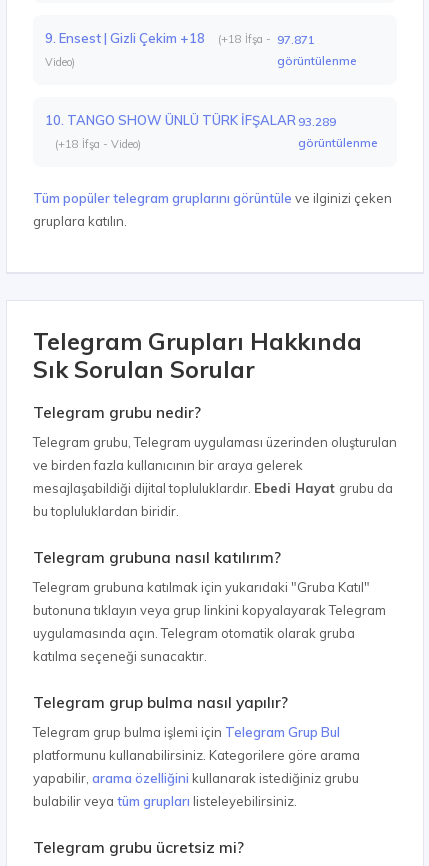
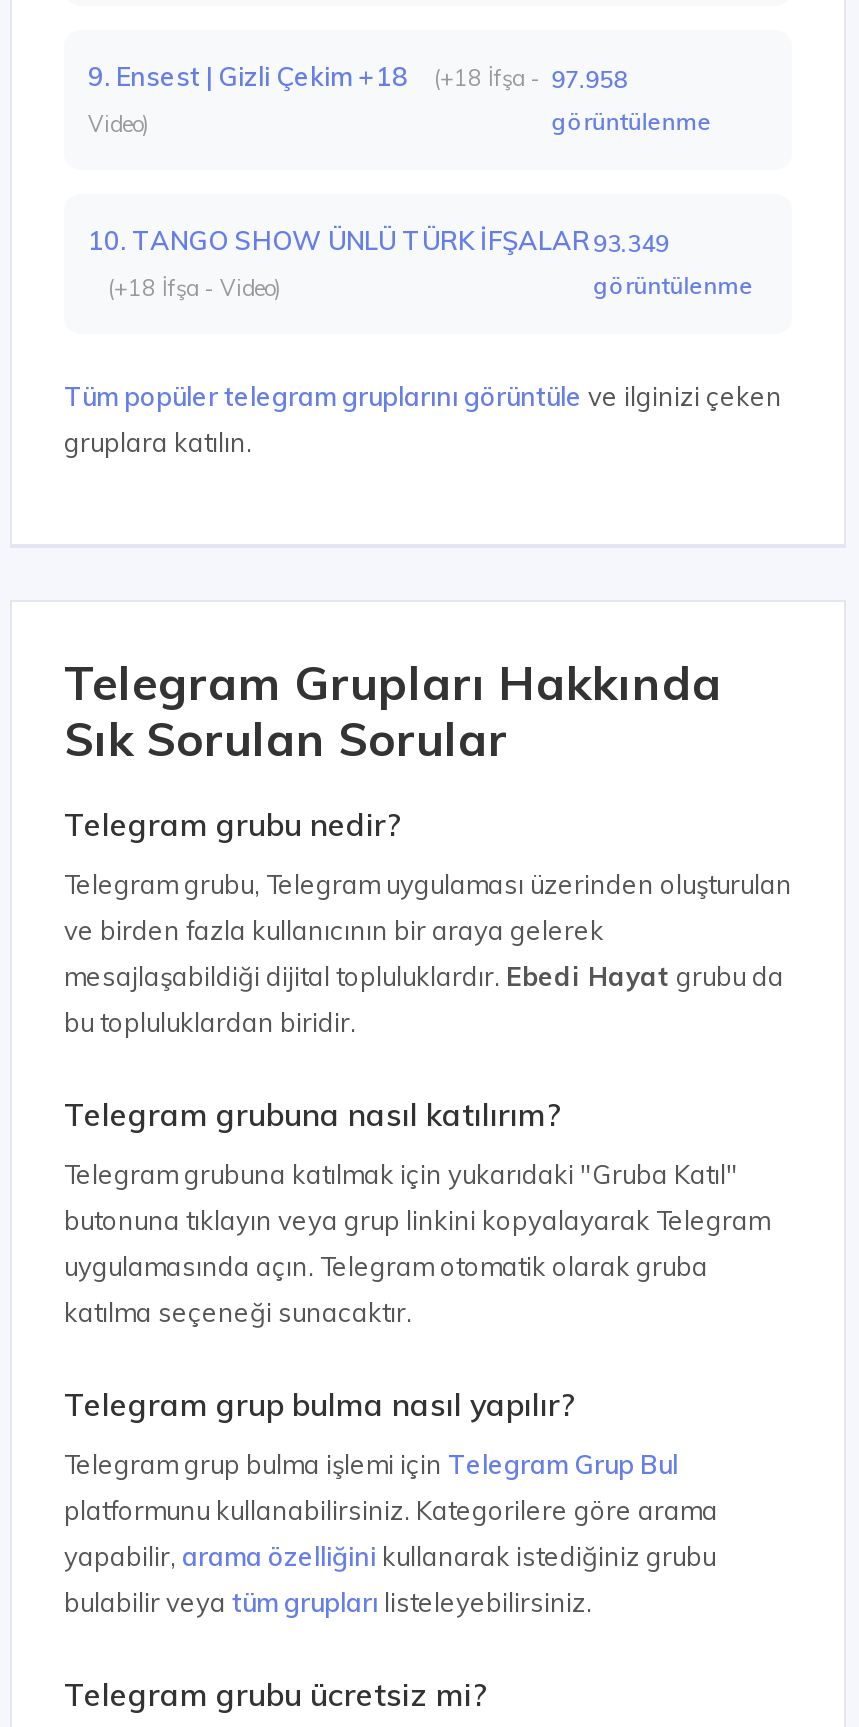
[277,32,315,47] 97.871 -> [551,63,627,93] 97.958
[45,112,336,129] 10. TANGO SHOW ÜNLÜ TÜRK İFŞALAR 93.289 -> [88,223,669,257] 10. TANGO SHOW ÜNLÜ TÜRK İFŞALAR 93.349

